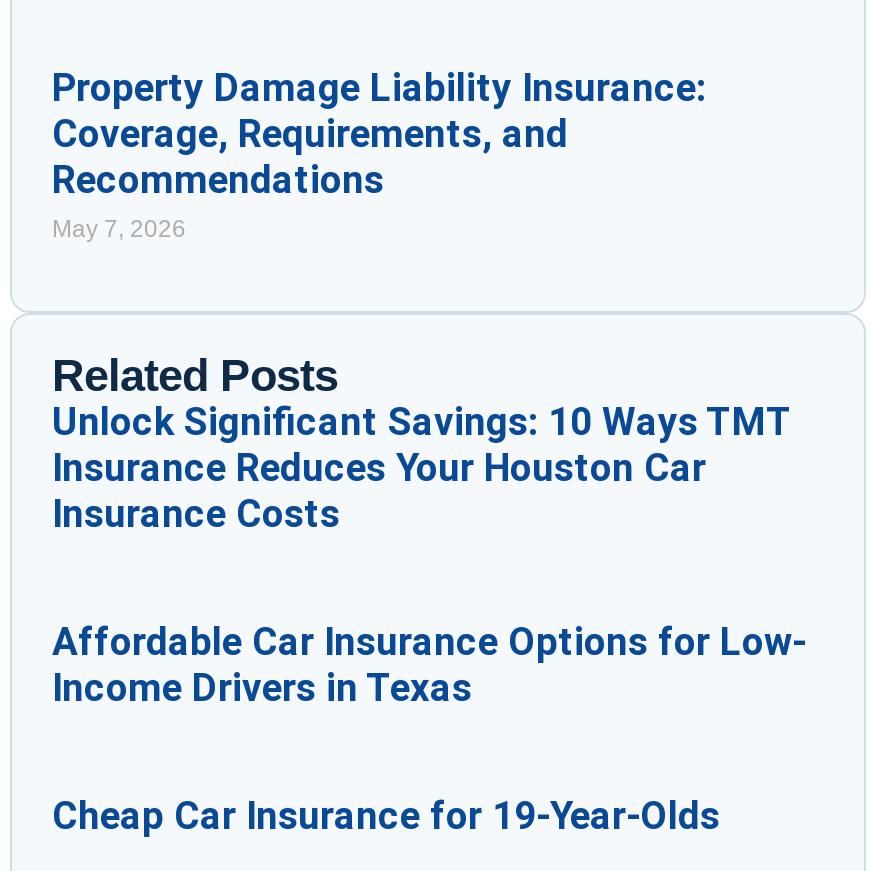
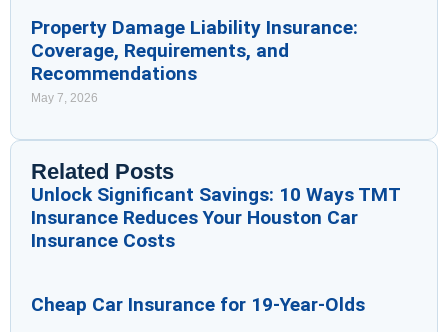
[52,619,806,711] Affordable Car Insurance Options for Low- | Income Drivers in Texas -> none

